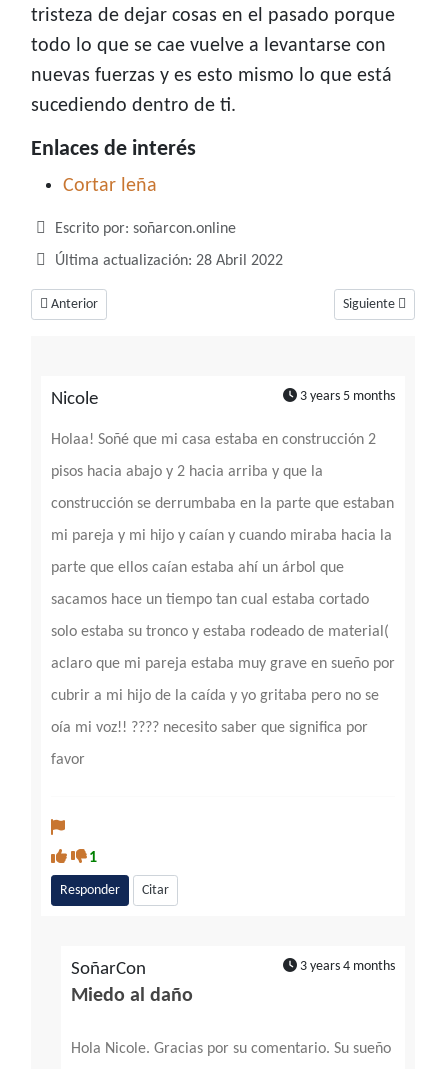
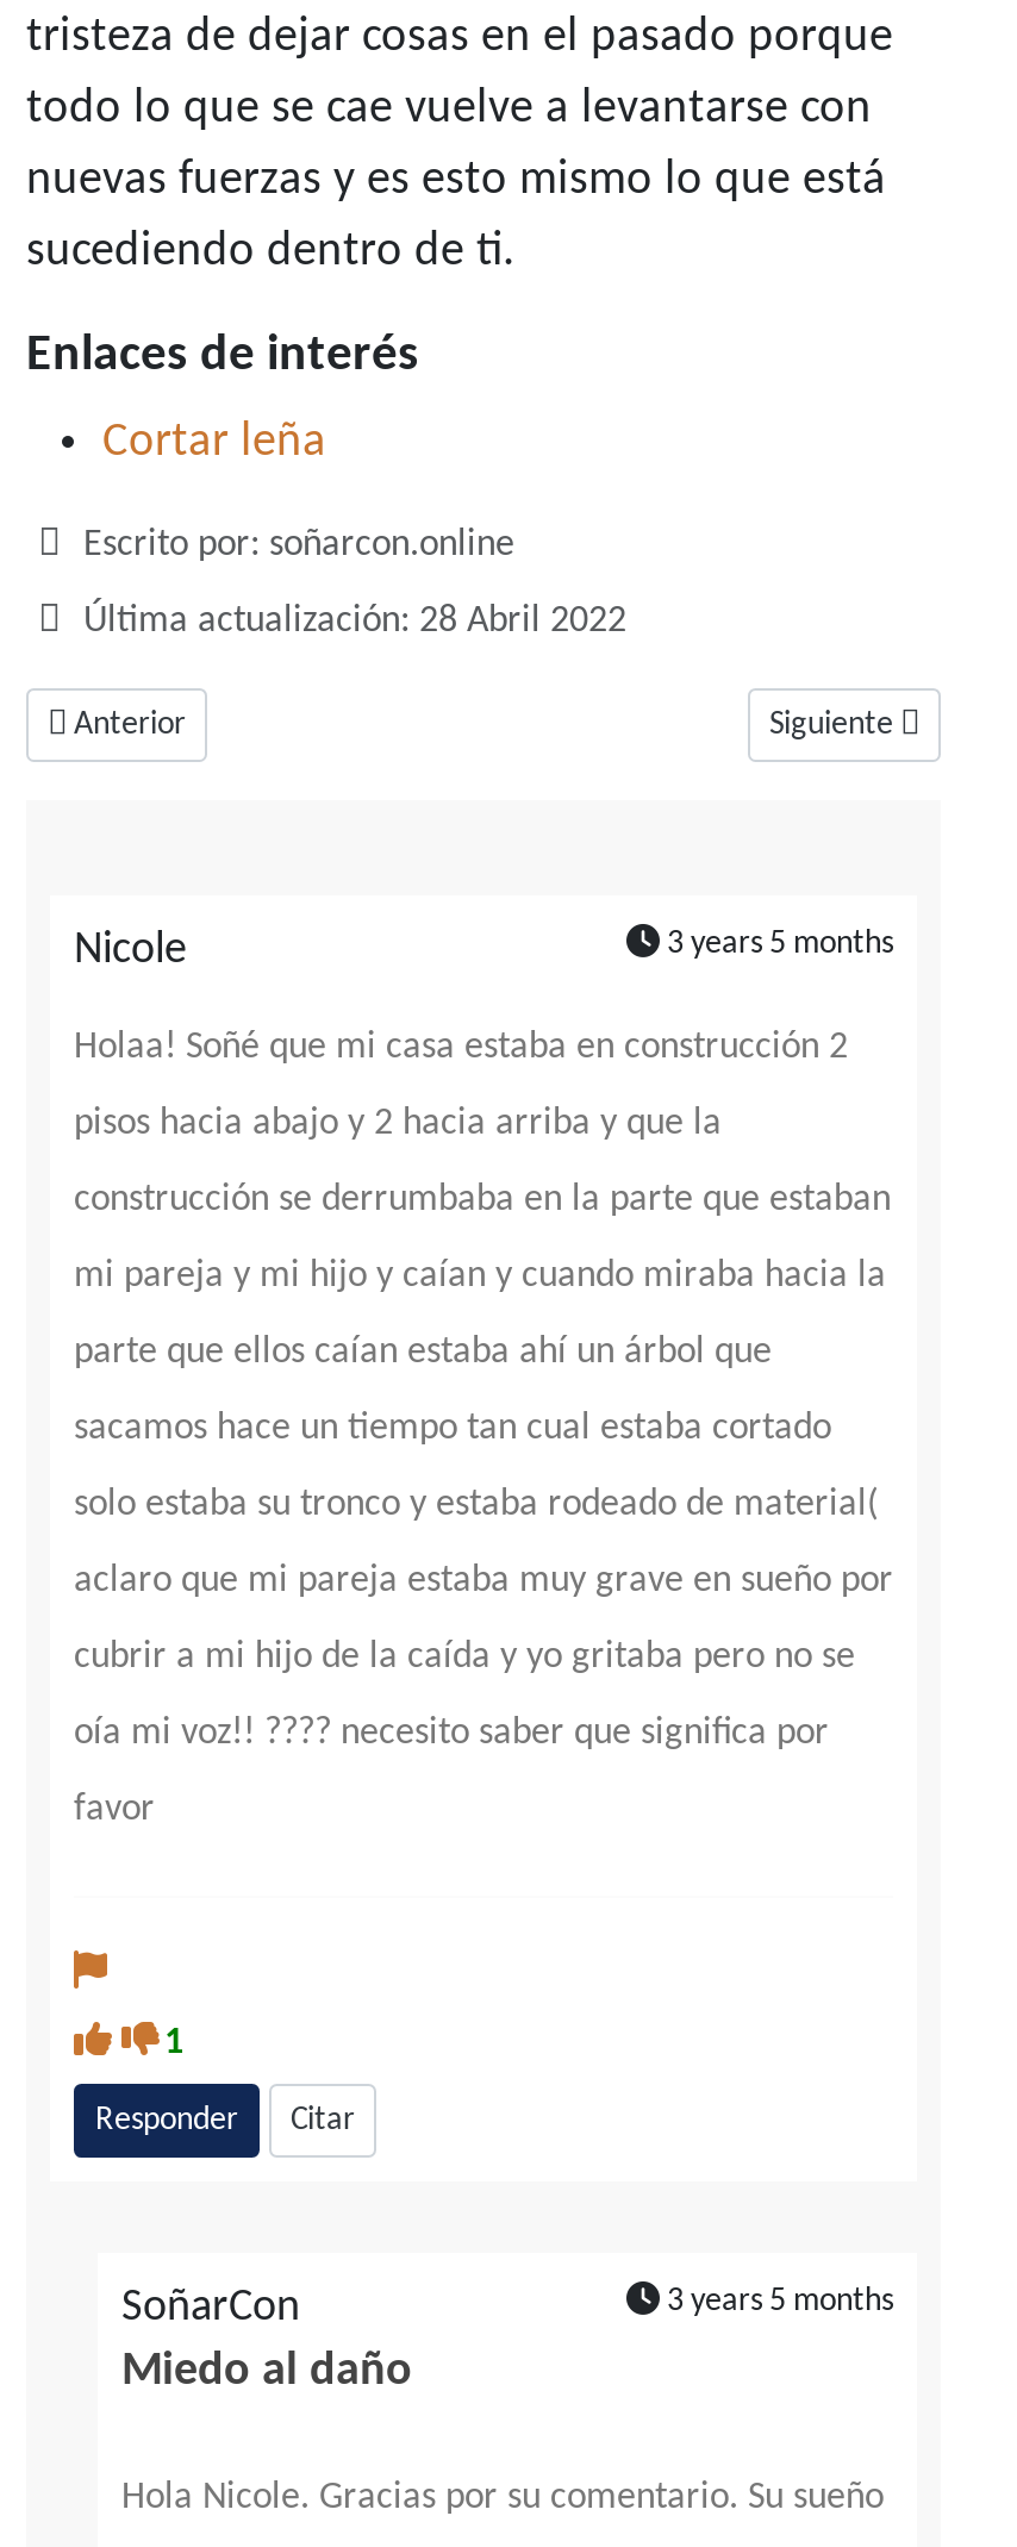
[300,959,395,974] 3 years 4 months -> [667,2284,893,2320] 3 years 5 months

